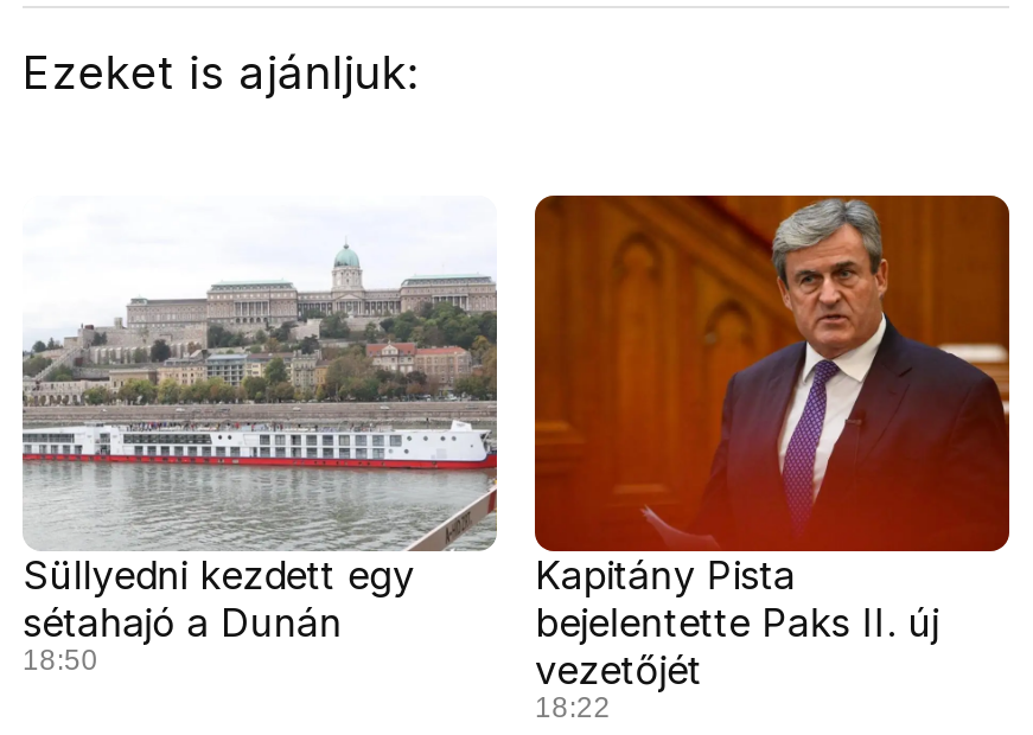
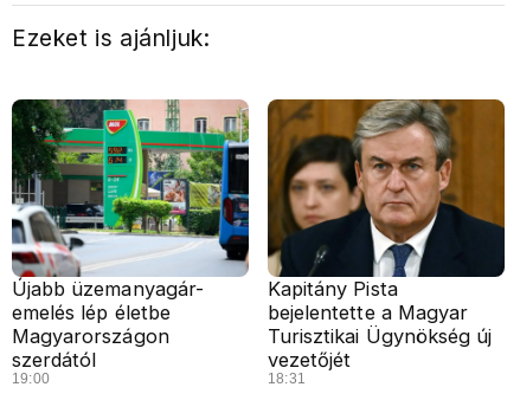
[20,196,499,677] [image] | Süllyedni kezdett egy | sétahajó a Dunán | 18:50 -> [11,98,250,387] [image] | Újabb üzemanyagár- | emelés lép életbe | Magyarországon | szerdától | 19:00
[533,196,1009,646] [image] | bejelentette Paks II. új -> [267,99,505,348] [image] | bejelentette a Magyar | Turisztikai Ügynökség új
[535,691,611,724] 18:22 -> [268,370,305,387] 18:31

